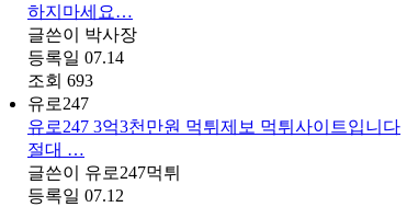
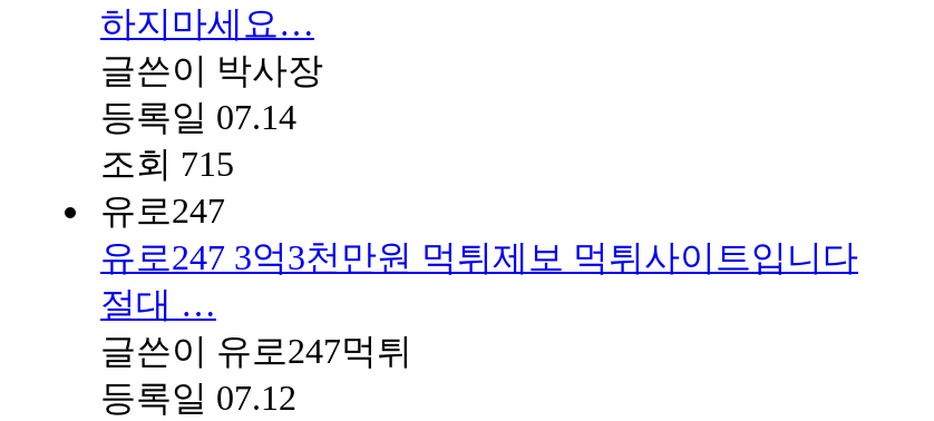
[27,71,93,90] 조회 693 -> [100,145,234,183] 조회 715

